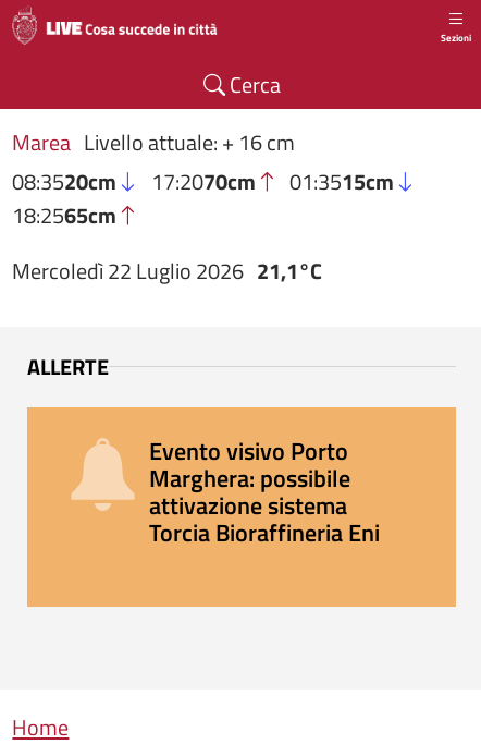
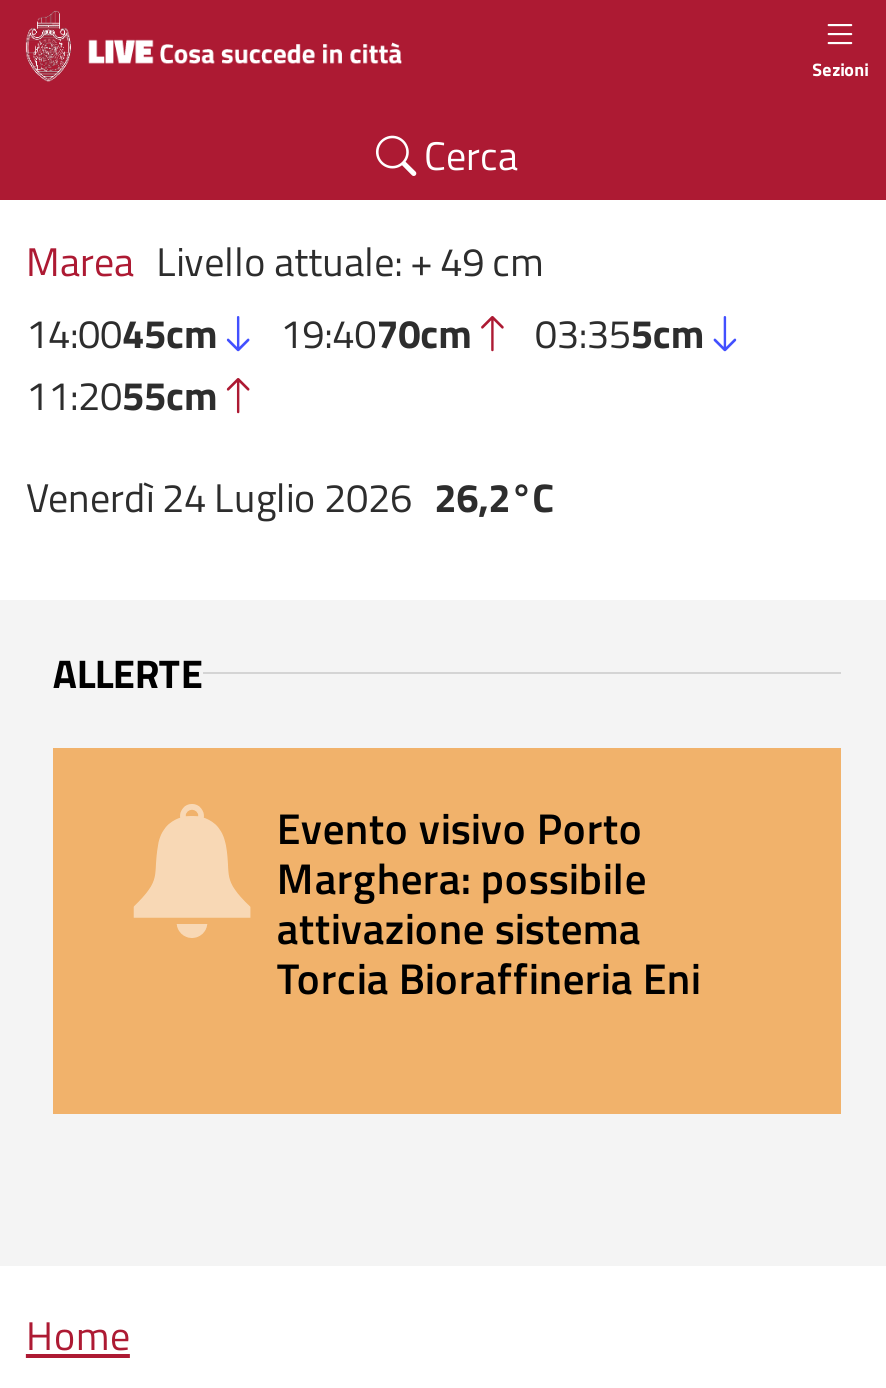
[12,125,394,232] Marea Livello attuale: + 16 cm | 08:3520cm | 17:2070cm | 01:3515cm | 18:2565cm -> [26,230,705,426] Marea Livello attuale: + 49 cm | 14:0045cm | 19:4070cm | 03:355cm | 11:2055cm
[12,254,322,288] Mercoledì 22 Luglio 2026 21,1°C -> [26,467,554,529] Venerdì 24 Luglio 2026 26,2°C

